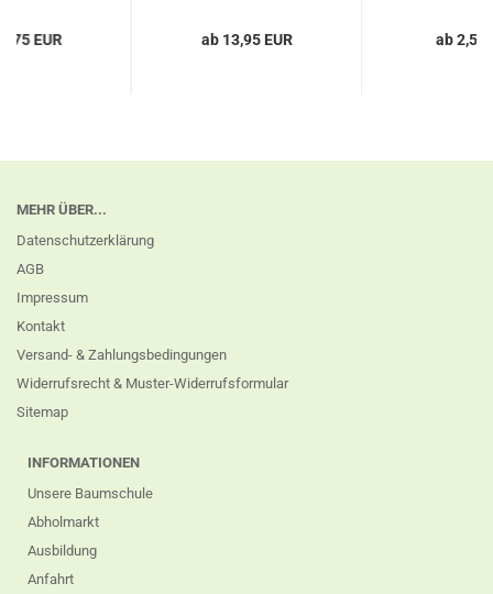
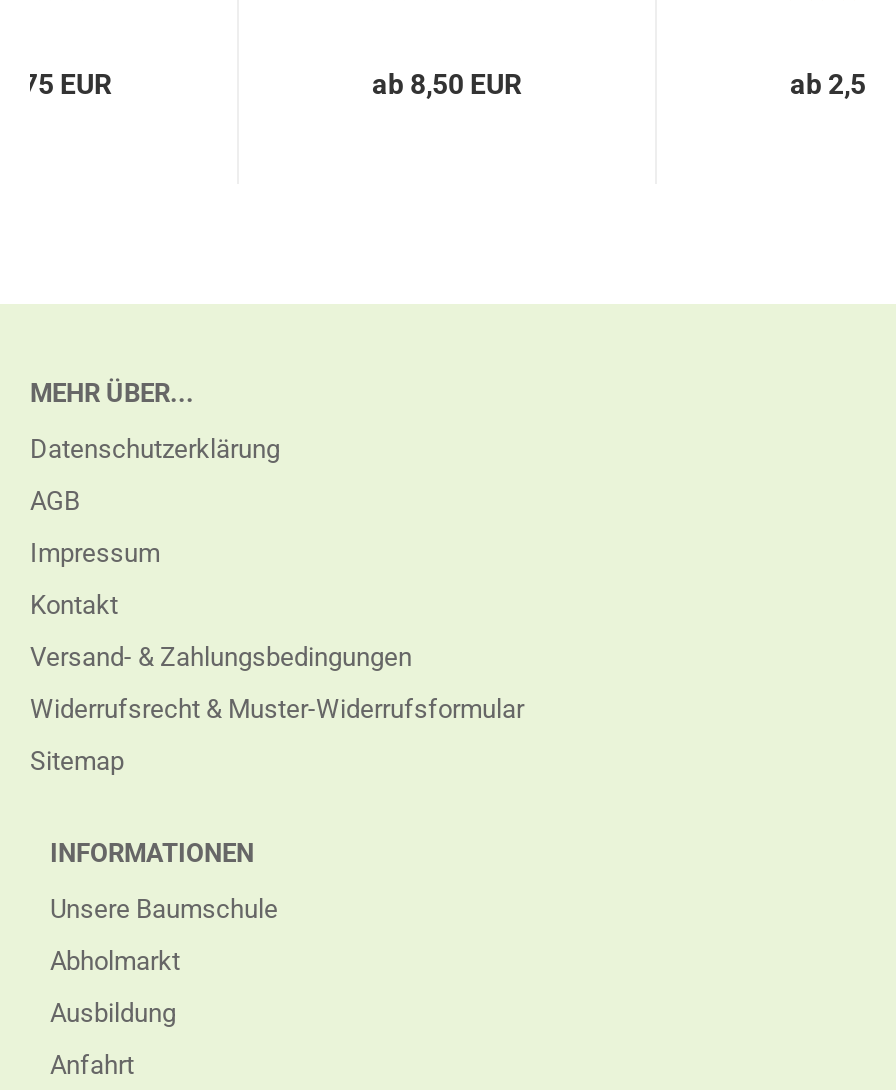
[200,31,292,48] ab 13,95 EUR -> [372,68,522,100] ab 8,50 EUR

